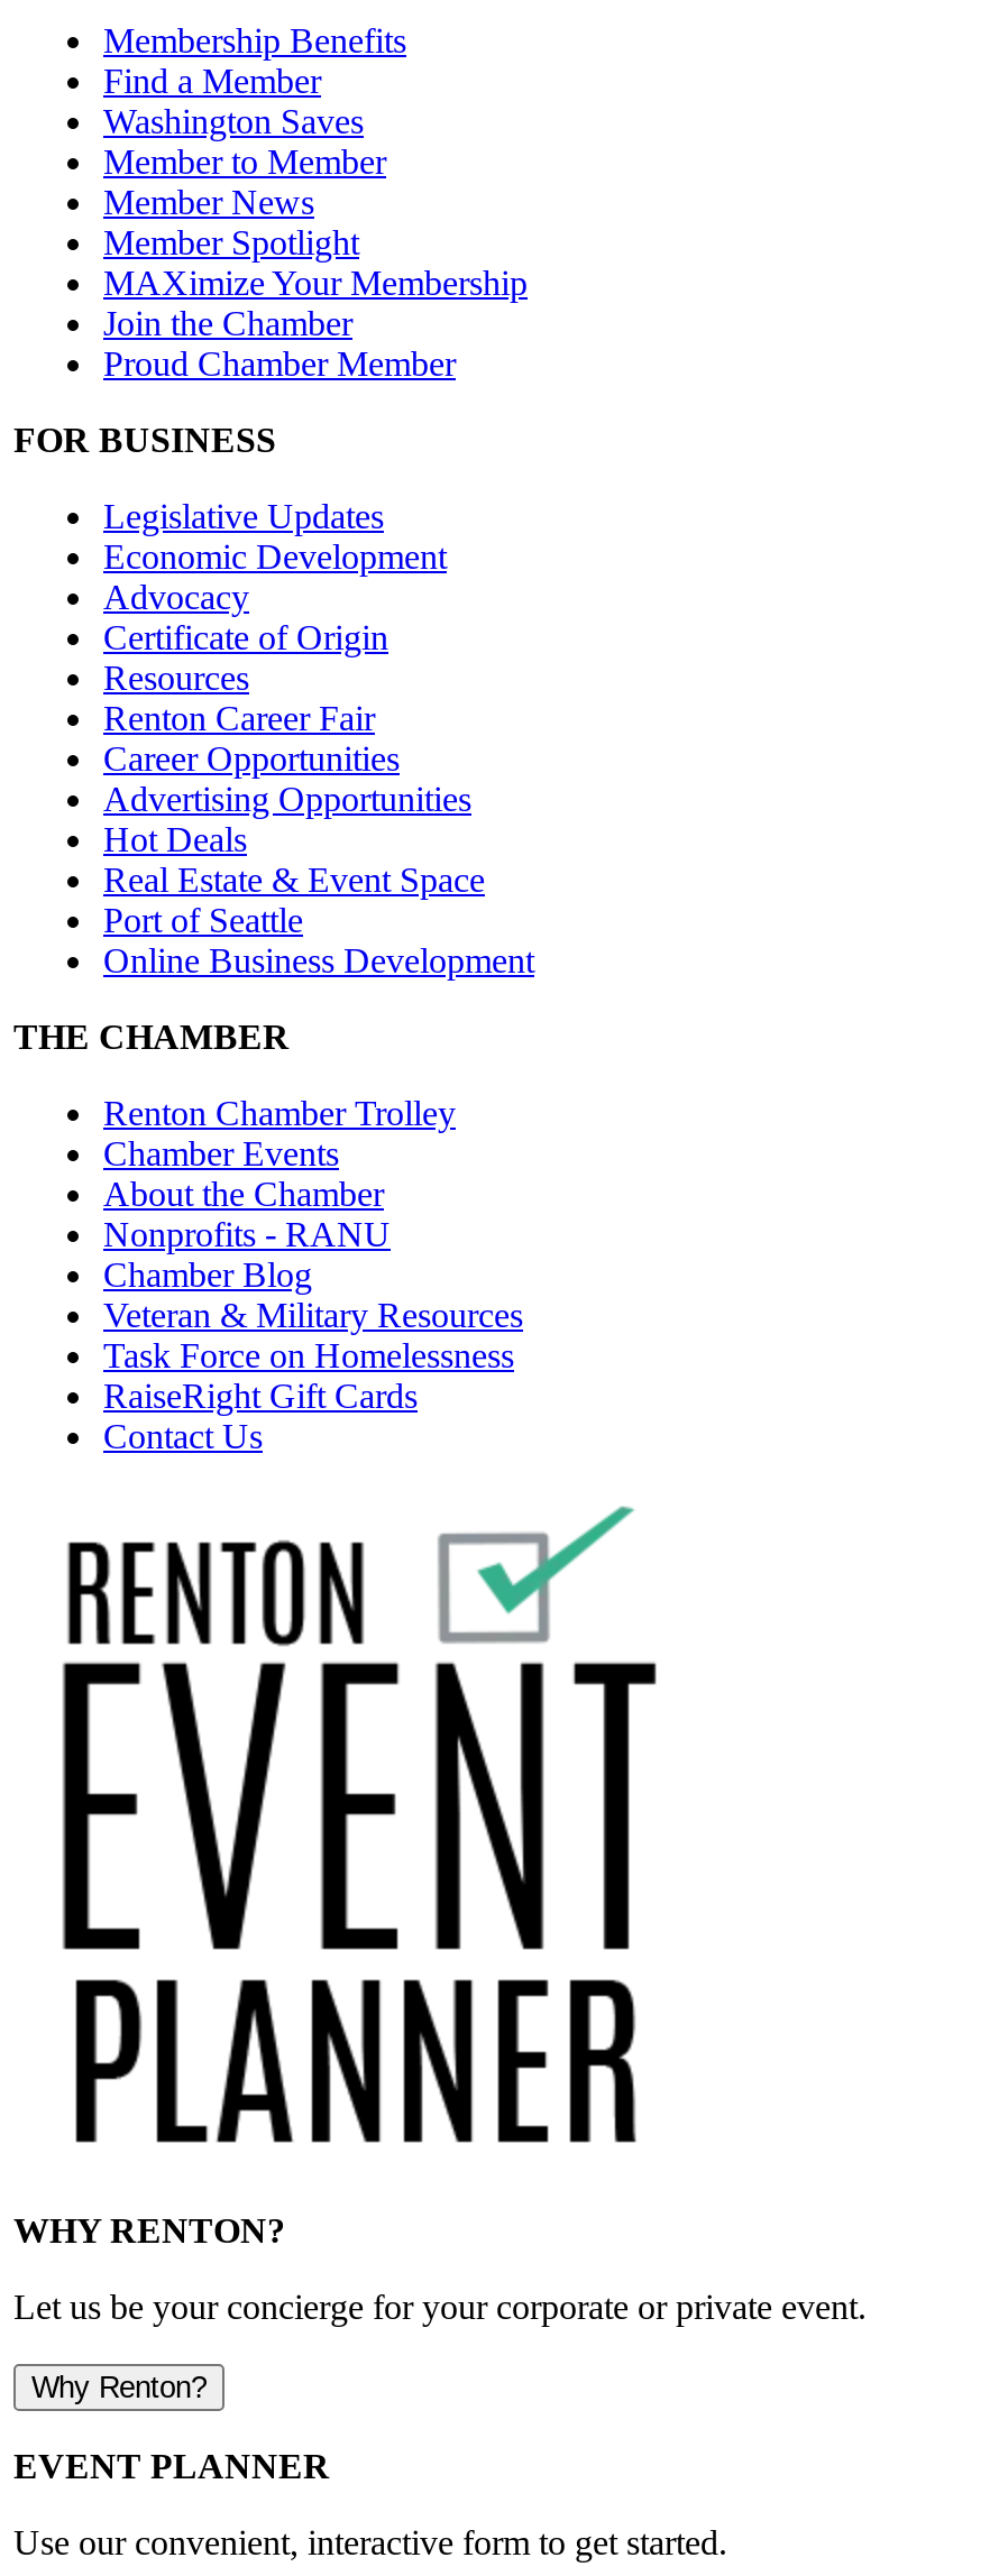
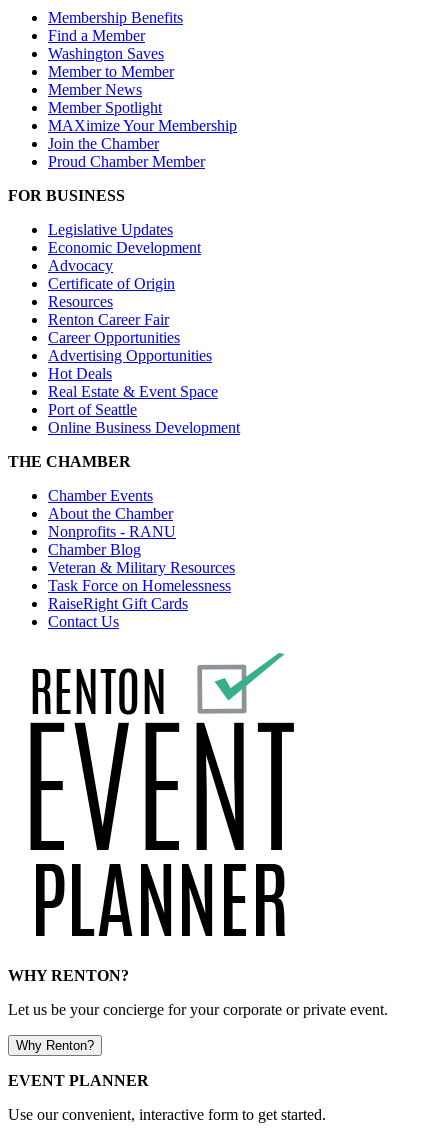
[103,1094,456,1132] Renton Chamber Trolley -> none

